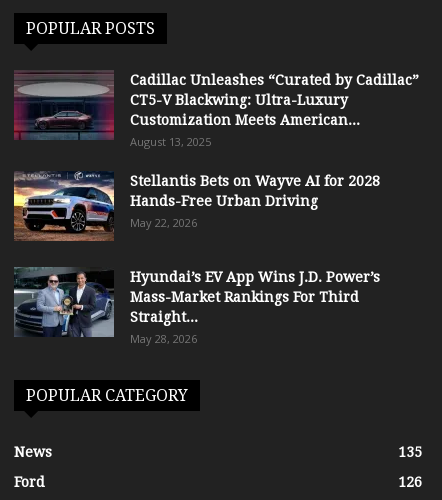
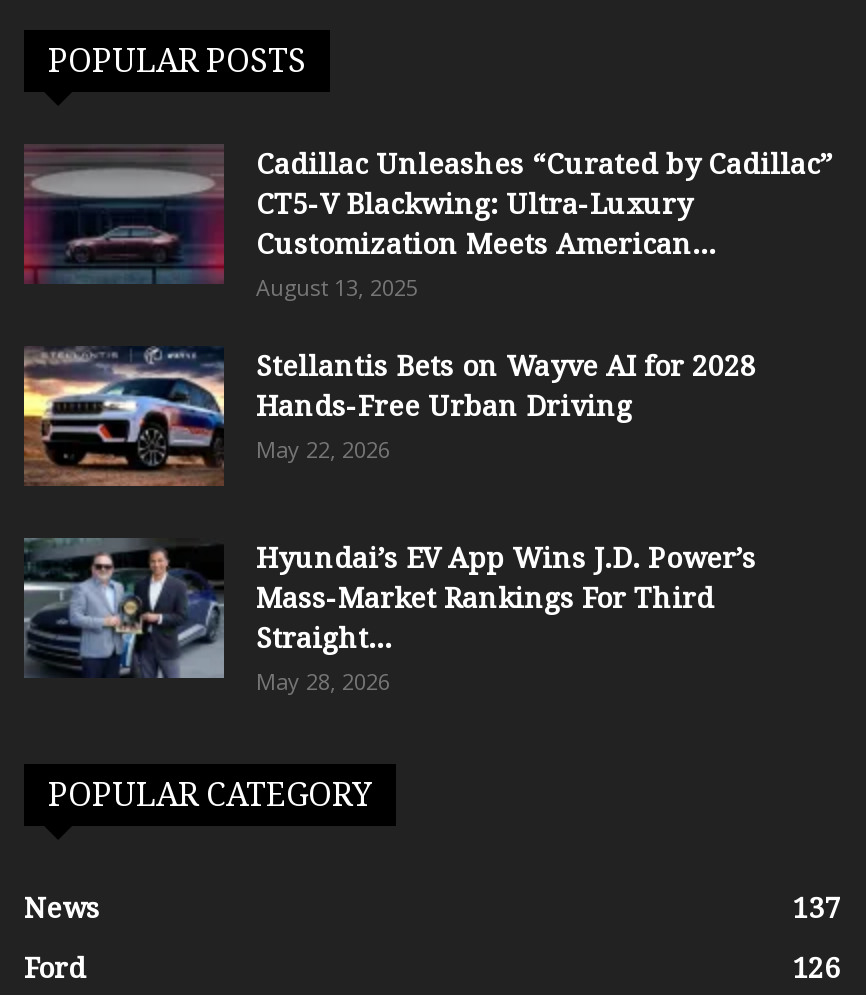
[398,444,422,460] 135 -> [792,891,840,923] 137

